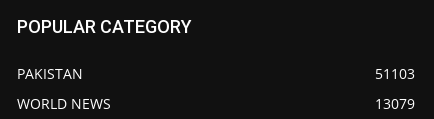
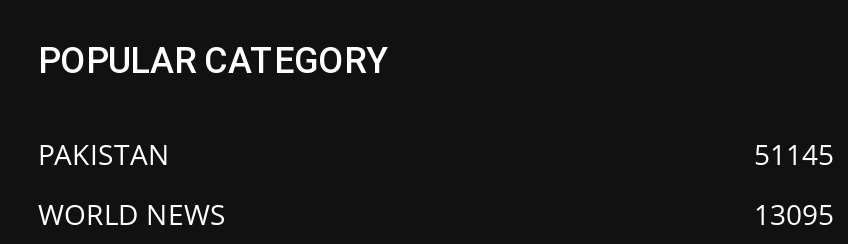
[375,64,415,83] 51103 -> [754,135,834,173] 51145
[375,94,415,113] 13079 -> [754,195,834,233] 13095

